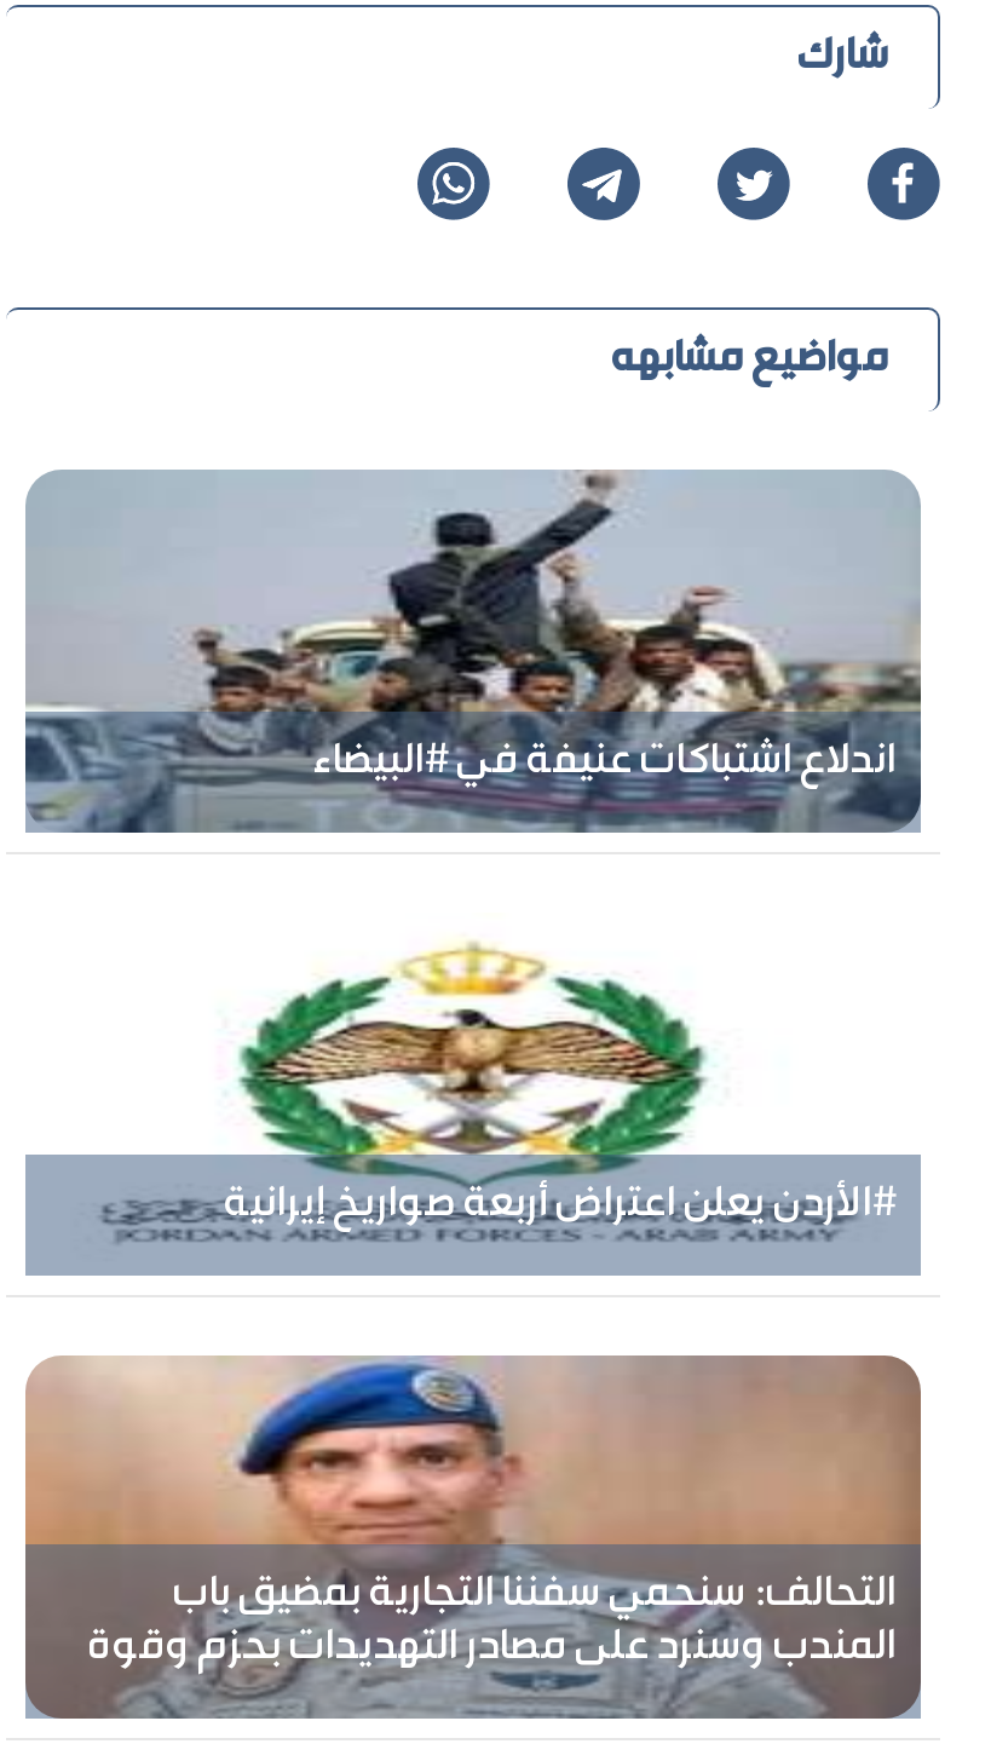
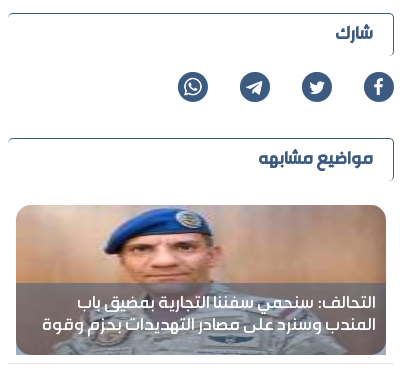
[25,470,921,835] [image] | اندلاع اشتباكات عنيفة في #البيضاء -> none
[23,939,923,1278] [image] | #الأردن يعلن اعتراض أربعة صواريخ إيرانية -> none

